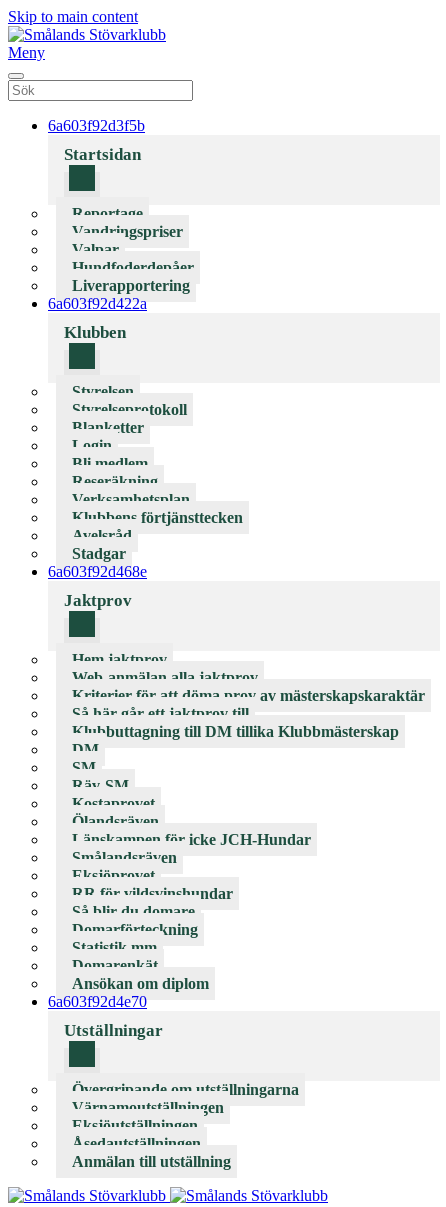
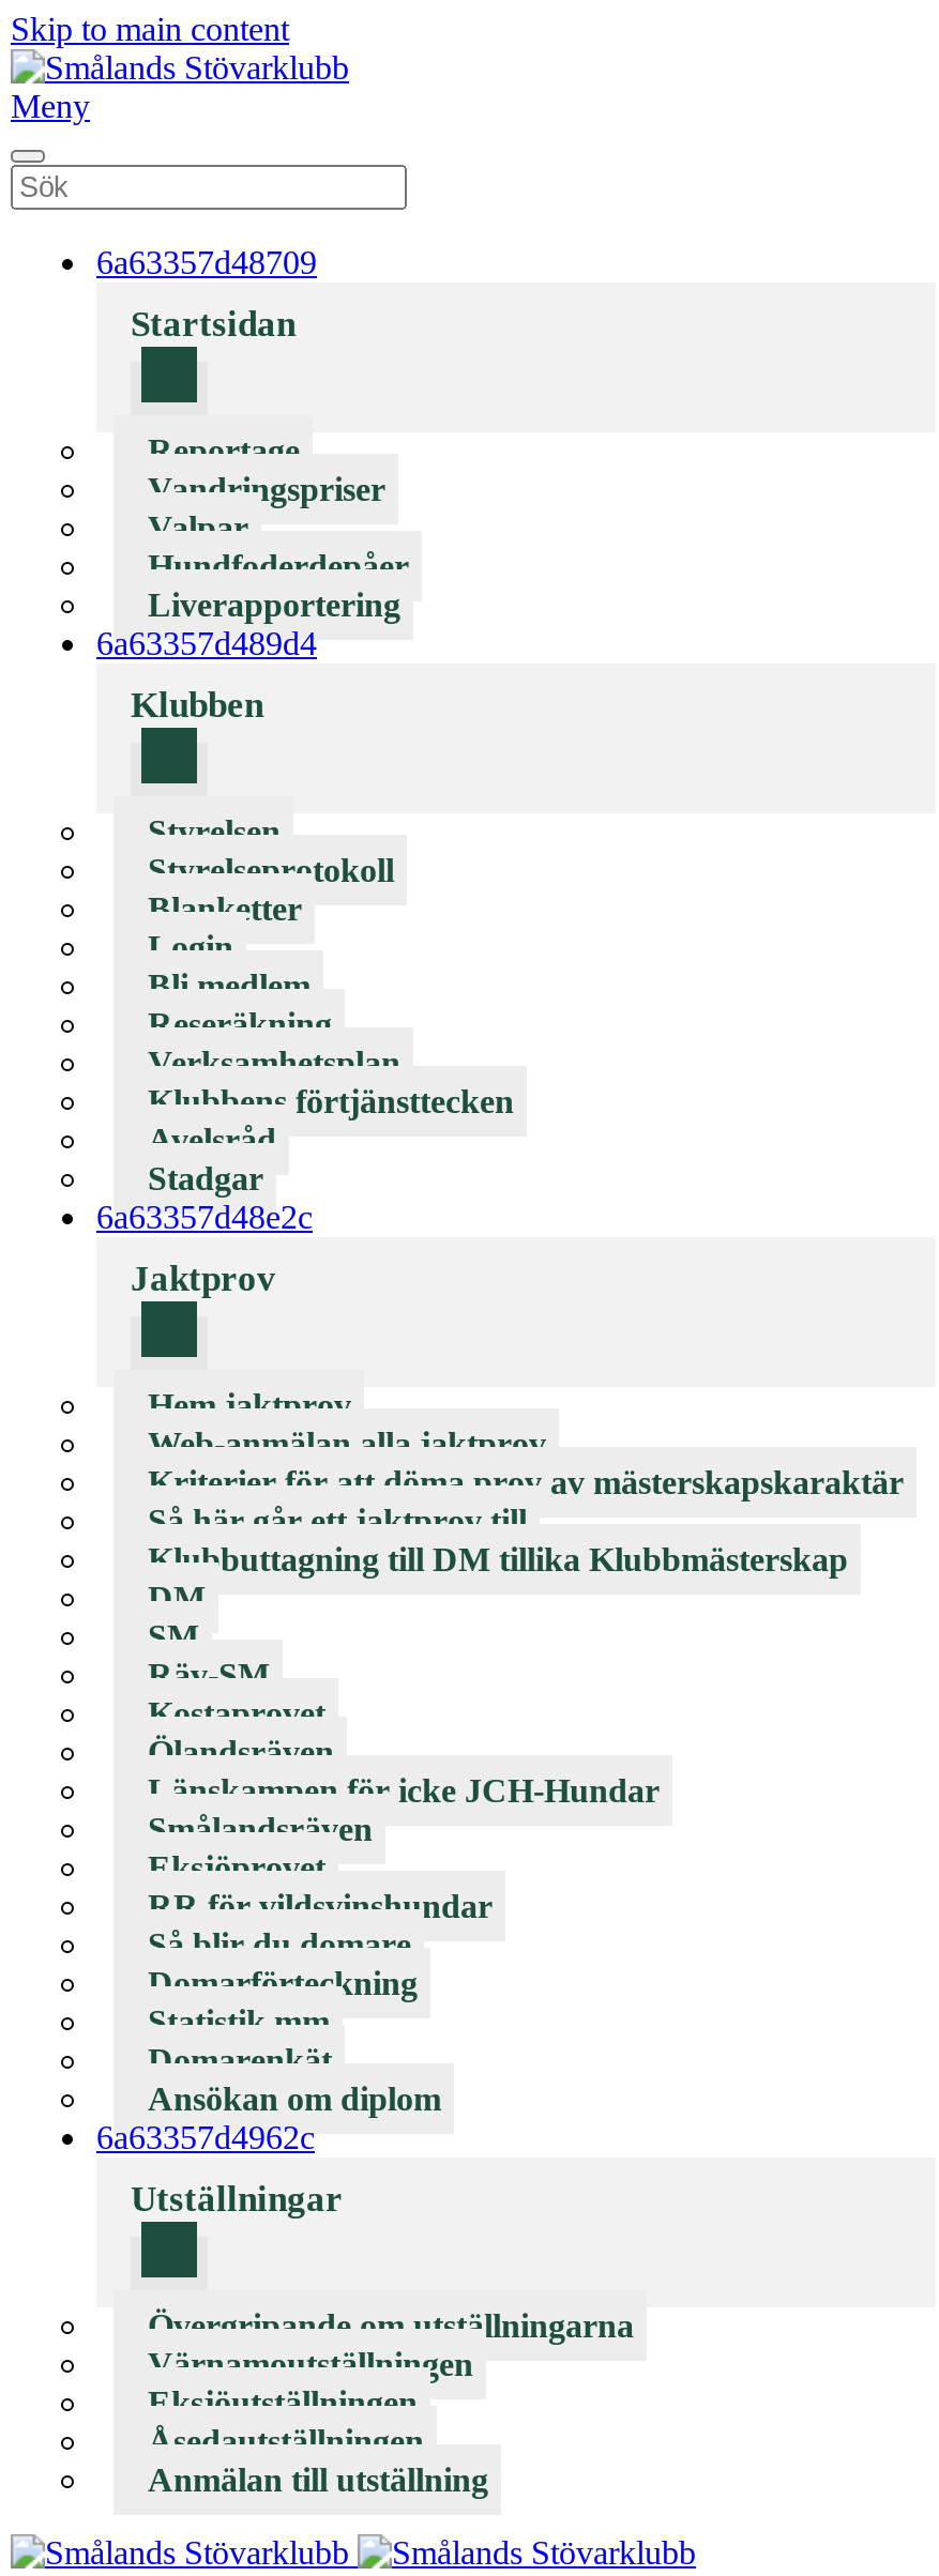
[48,117,145,134] 6a603f92d3f5b -> [96,244,317,280] 6a63357d48709
[48,295,147,312] 6a603f92d422a -> [96,625,317,661] 6a63357d489d4
[48,563,147,580] 6a603f92d468e -> [96,1199,313,1235] 6a63357d48e2c
[48,993,147,1010] 6a603f92d4e70 -> [96,2119,315,2155] 6a63357d4962c

